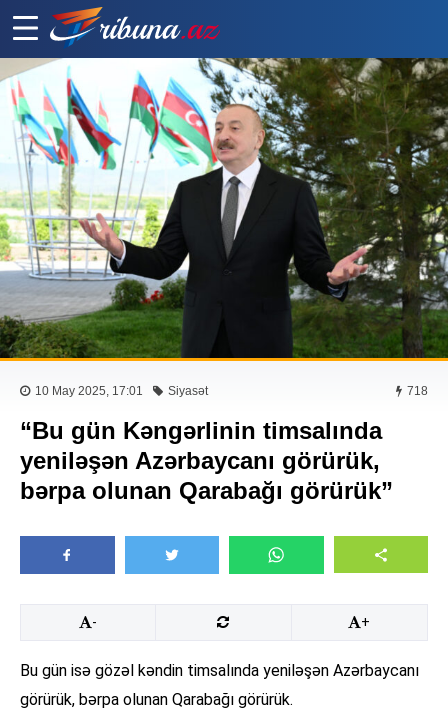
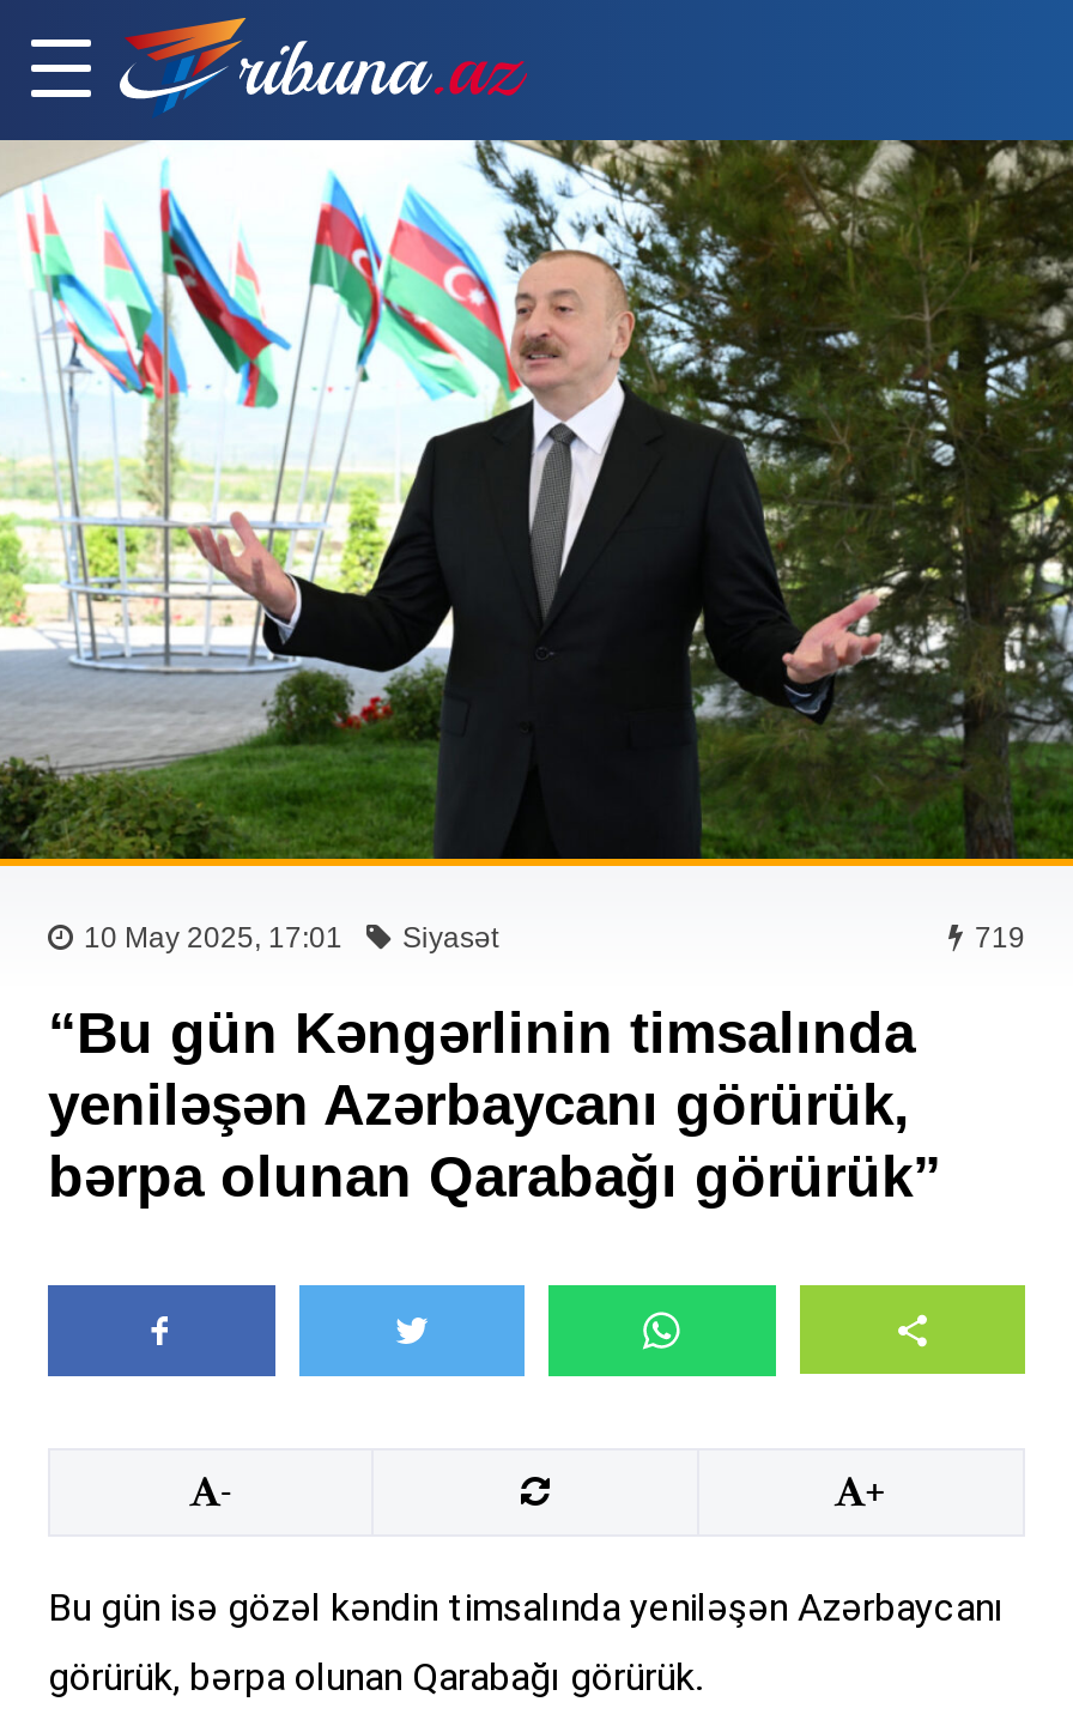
[407,384,428,398] 718 -> [975,922,1025,955] 719

